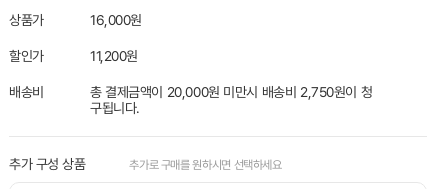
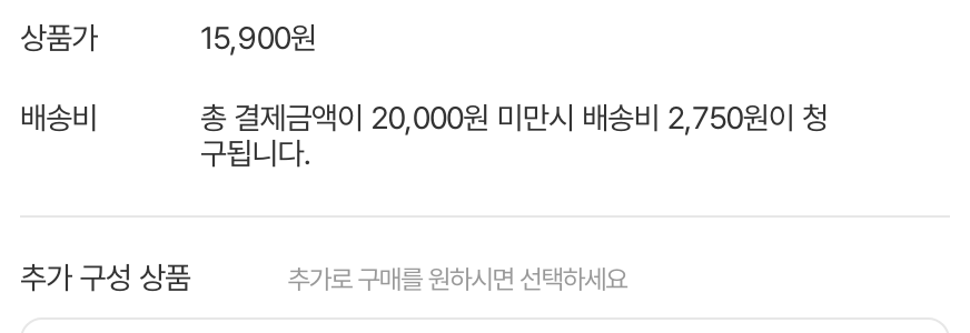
[9,12,142,64] 16,000원 | 할인가 | 11,200원 -> [200,20,316,56] 15,900원

